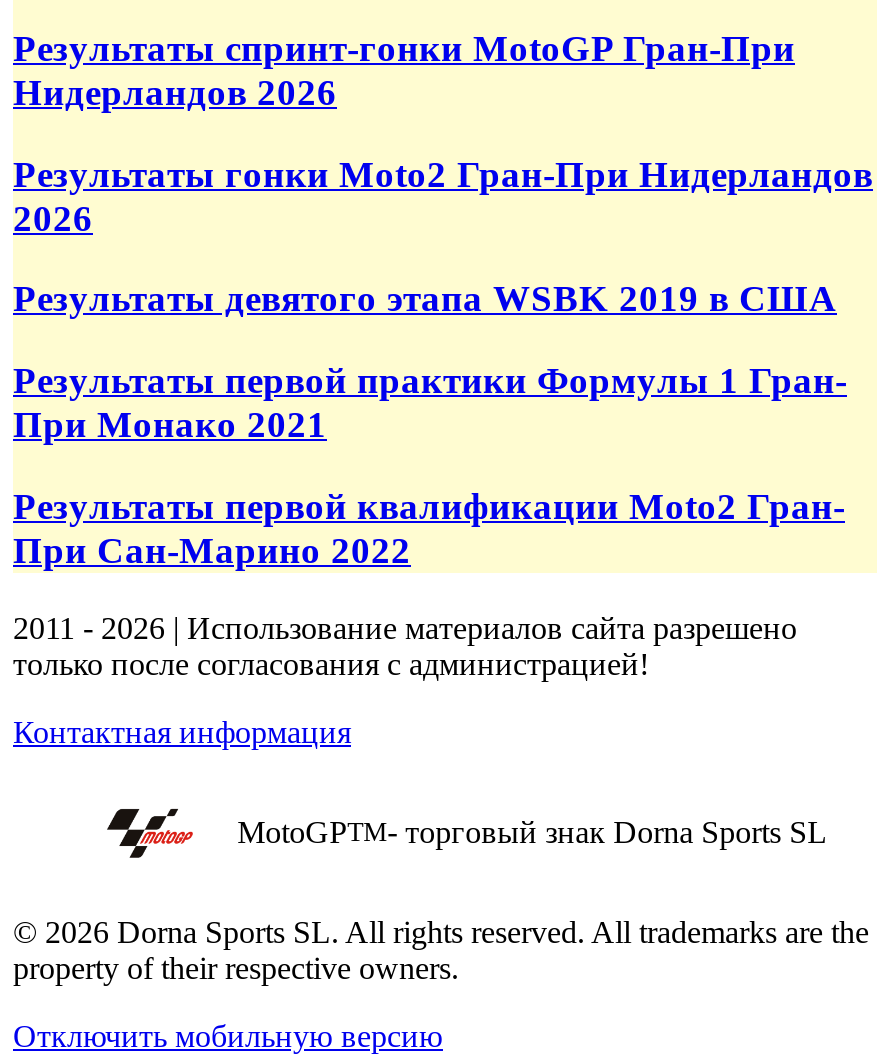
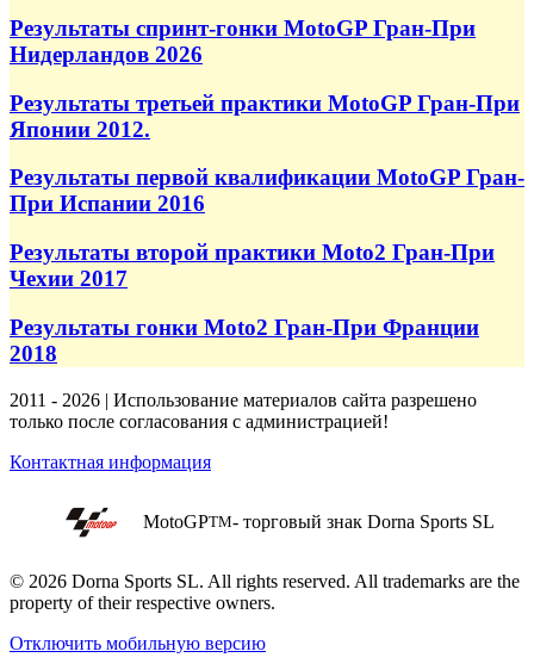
[13,153,873,239] Результаты гонки Moto2 Гран-При Нидерландов | 2026 -> [10,90,520,142] Результаты третьей практики MotoGP Гран-При | Японии 2012.
[13,278,837,320] Результаты девятого этапа WSBK 2019 в США -> [10,165,524,216] Результаты первой квалификации MotoGP Гран- | При Испании 2016
[13,359,847,445] Результаты первой практики Формулы 1 Гран- | При Монако 2021 -> [10,240,495,291] Результаты второй практики Moto2 Гран-При | Чехии 2017
[13,485,845,571] Результаты первой квалификации Moto2 Гран- | При Сан-Марино 2022 -> [10,315,479,366] Результаты гонки Moto2 Гран-При Франции | 2018

